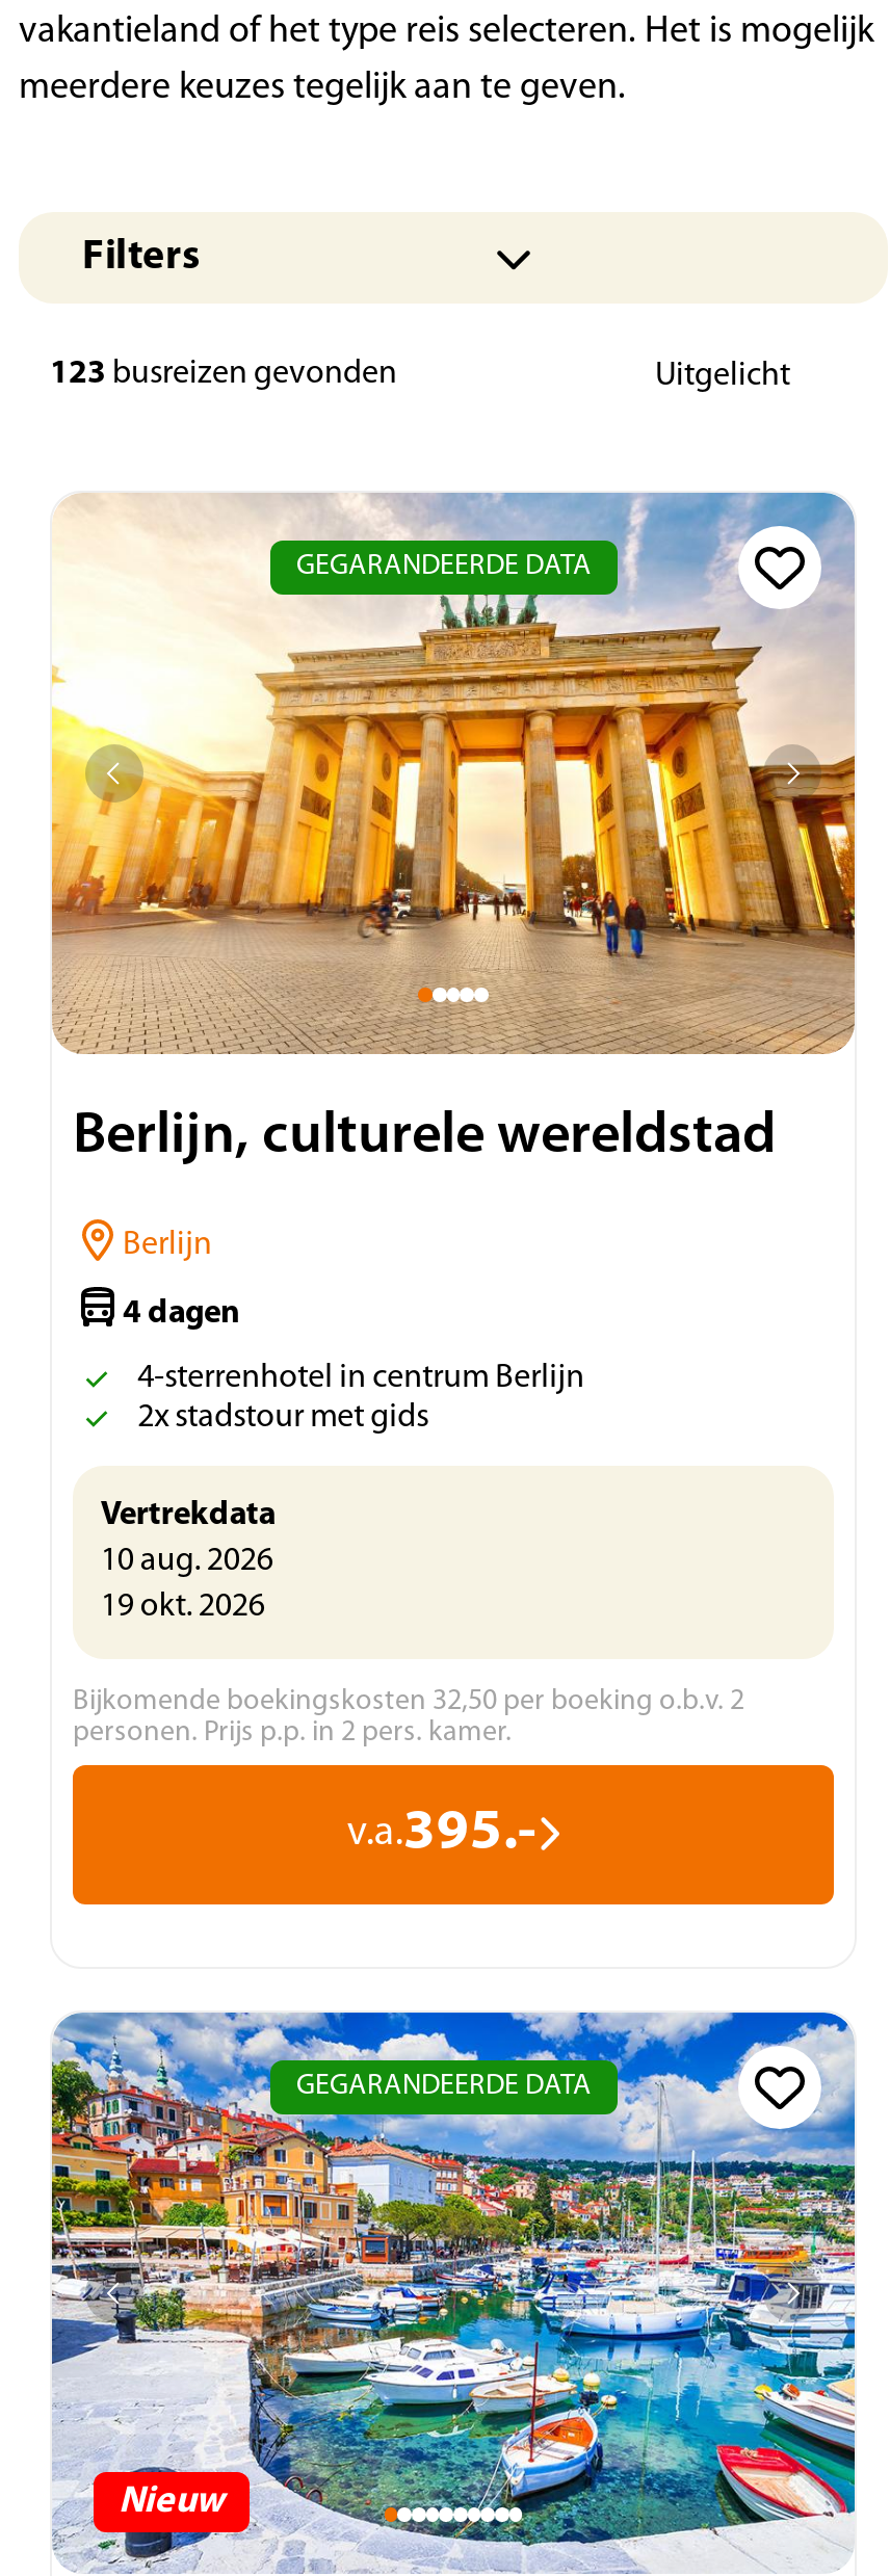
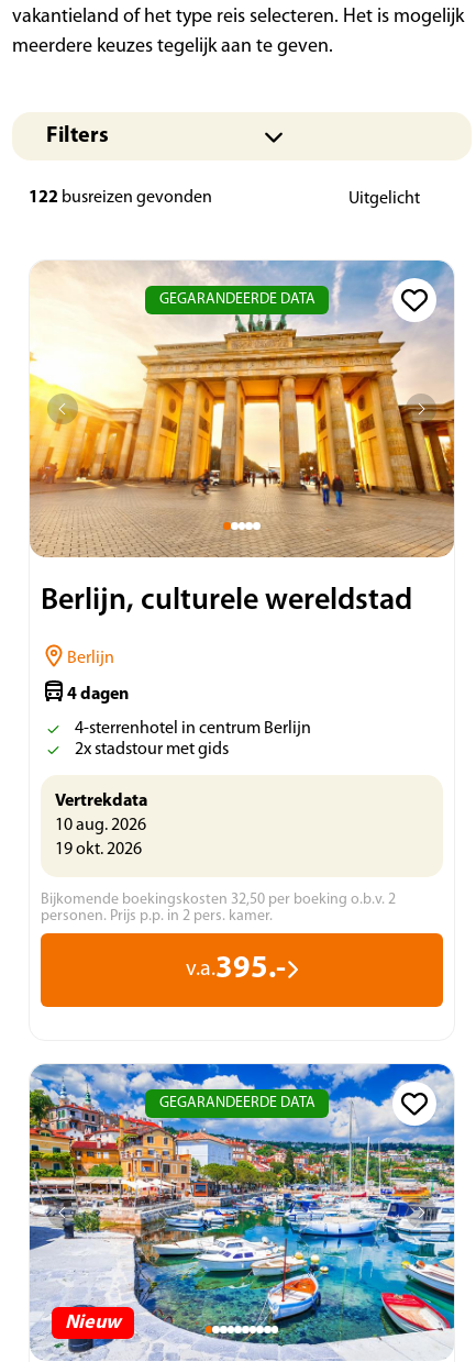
[50,358,397,391] 123 busreizen gevonden -> [29,189,212,207] 122 busreizen gevonden

